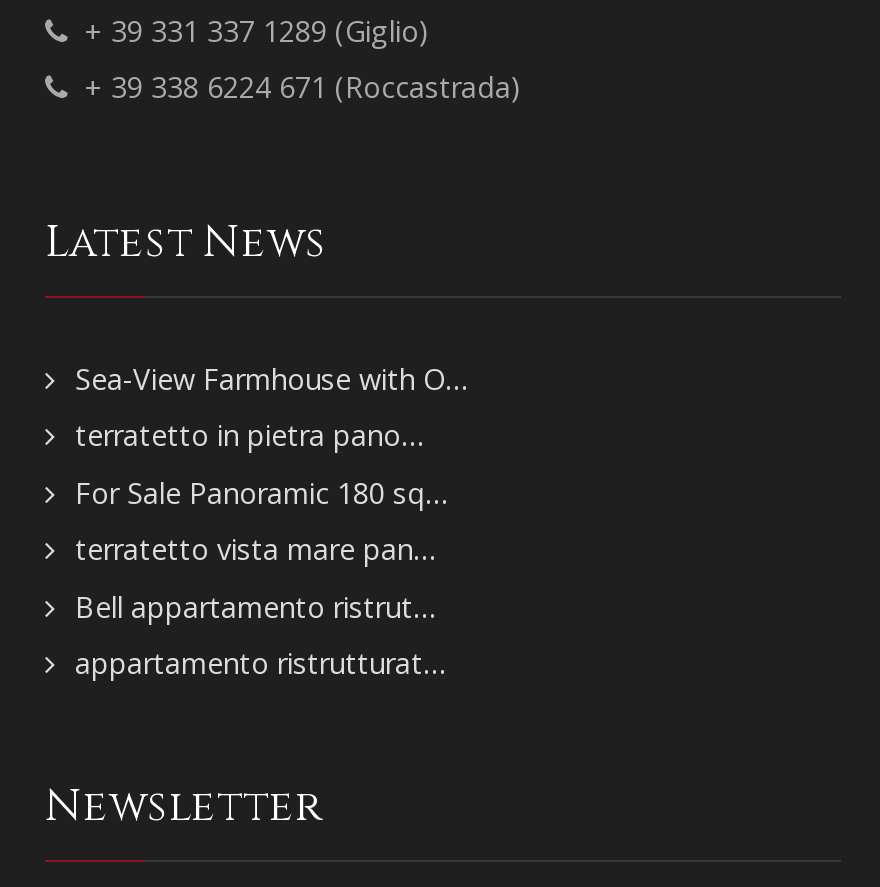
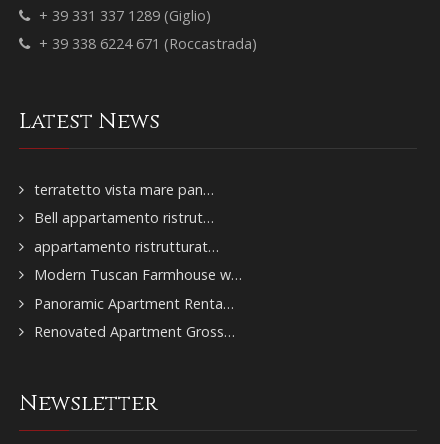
[75,360,467,512] Sea-View Farmhouse with O… | terratetto in pietra pano… | For Sale Panoramic 180 sq… -> none
moved [75,531,445,683] -> [34,180,219,256]: terratetto vista mare pan… | Bell appartamento ristrut… | appartamento ristrutturat…
none -> [34,265,242,341] Modern Tuscan Farmhouse w… | Panoramic Apartment Renta… | Renovated Apartment Gross…

